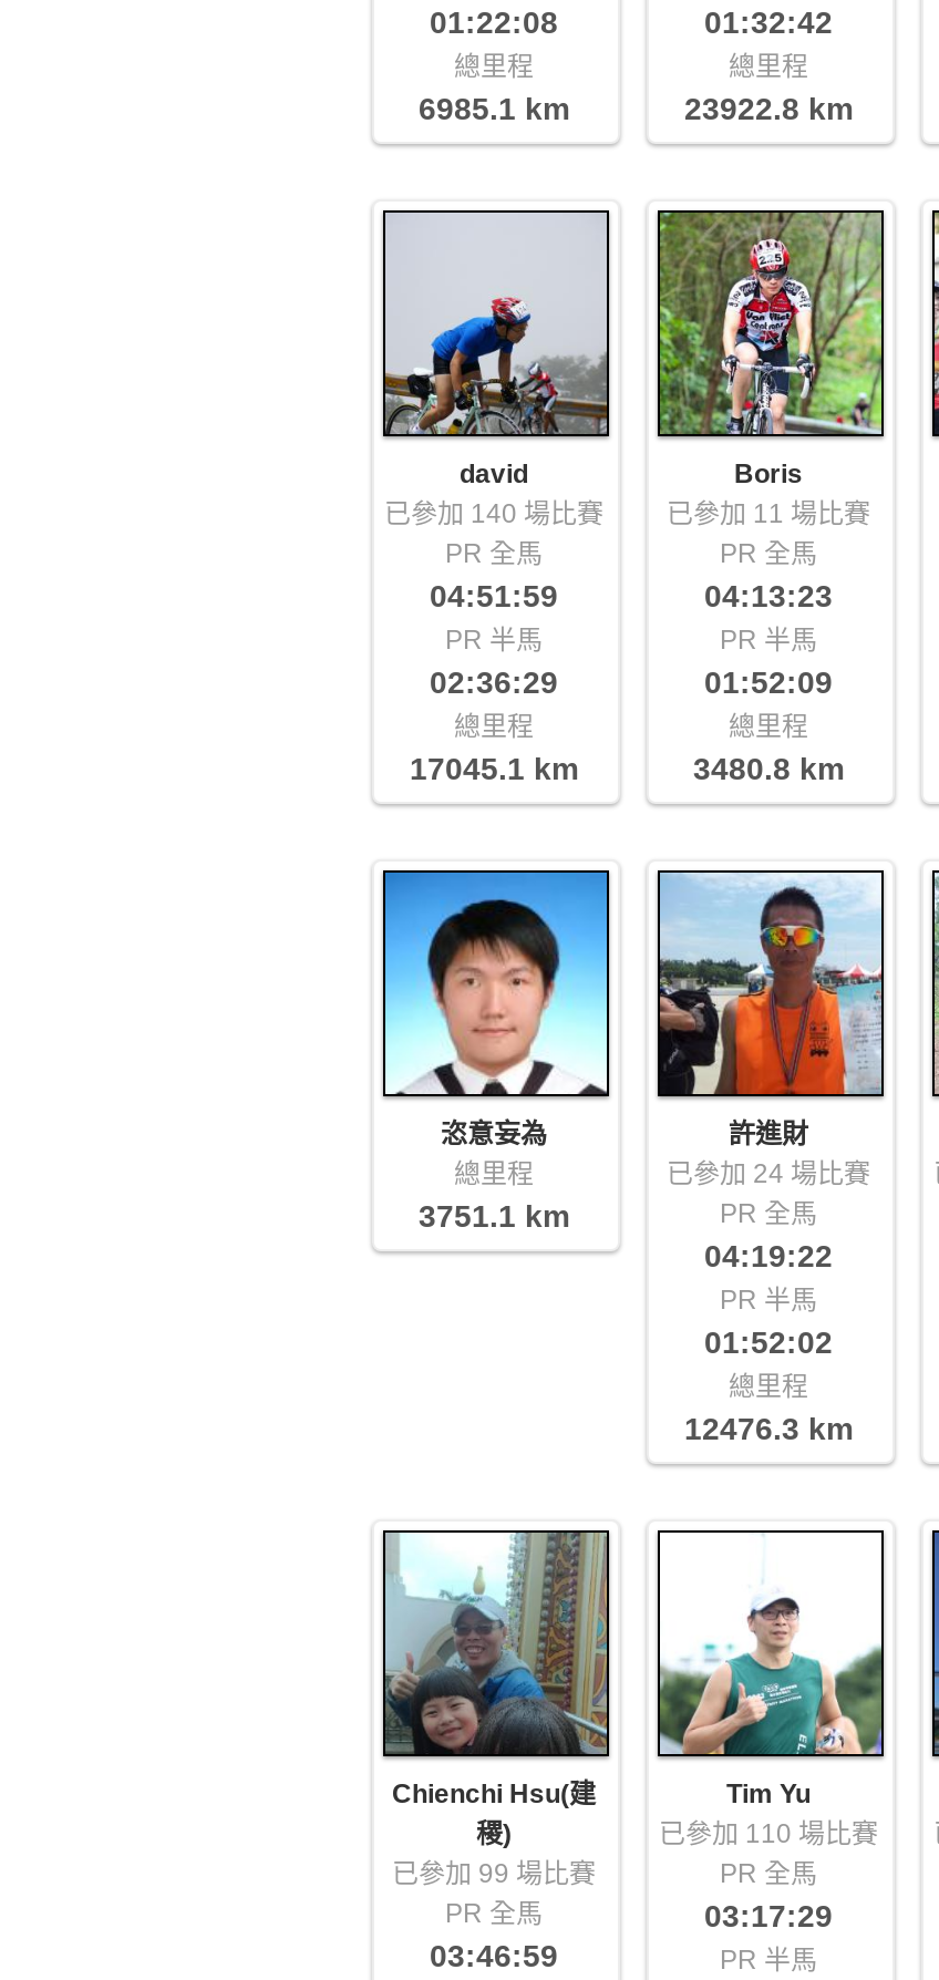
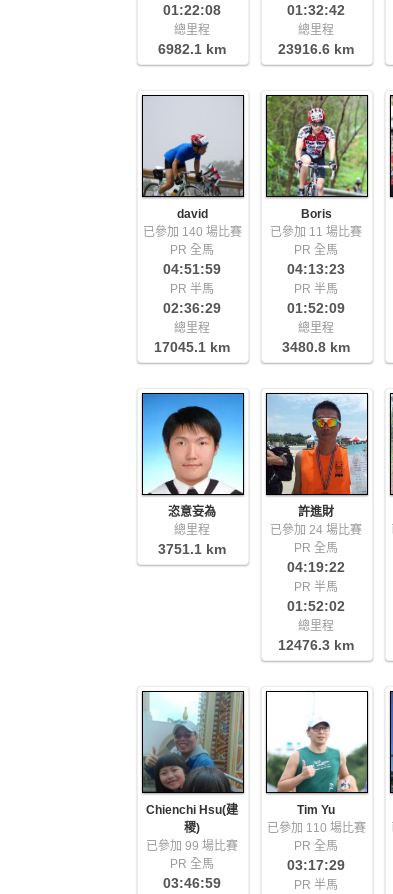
[419,91,569,126] 6985.1 km -> [158,41,226,57] 6982.1 km
[684,91,853,126] 23922.8 km -> [278,41,354,57] 23916.6 km

